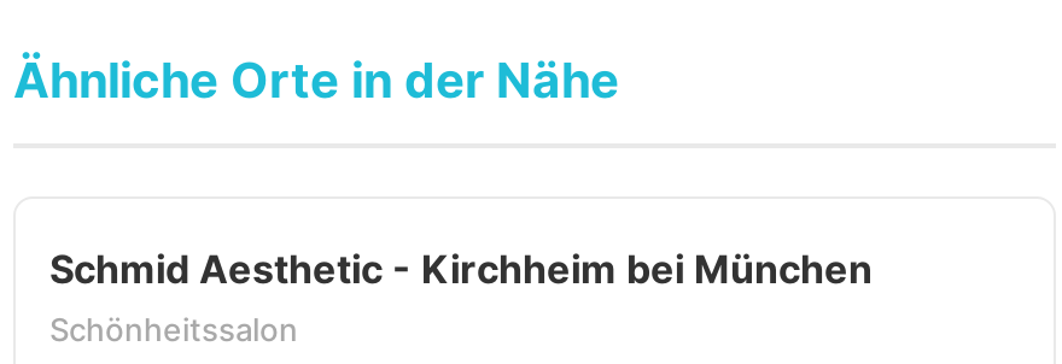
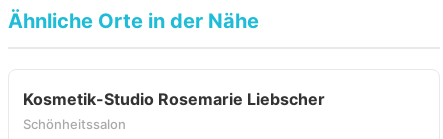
[49,245,873,293] Schmid Aesthetic - Kirchheim bei München -> [23,89,325,109] Kosmetik-Studio Rosemarie Liebscher

